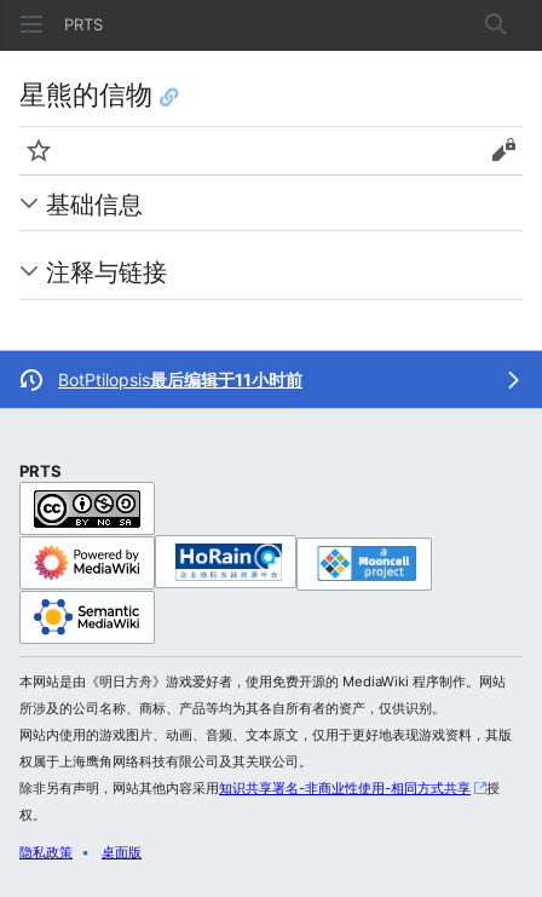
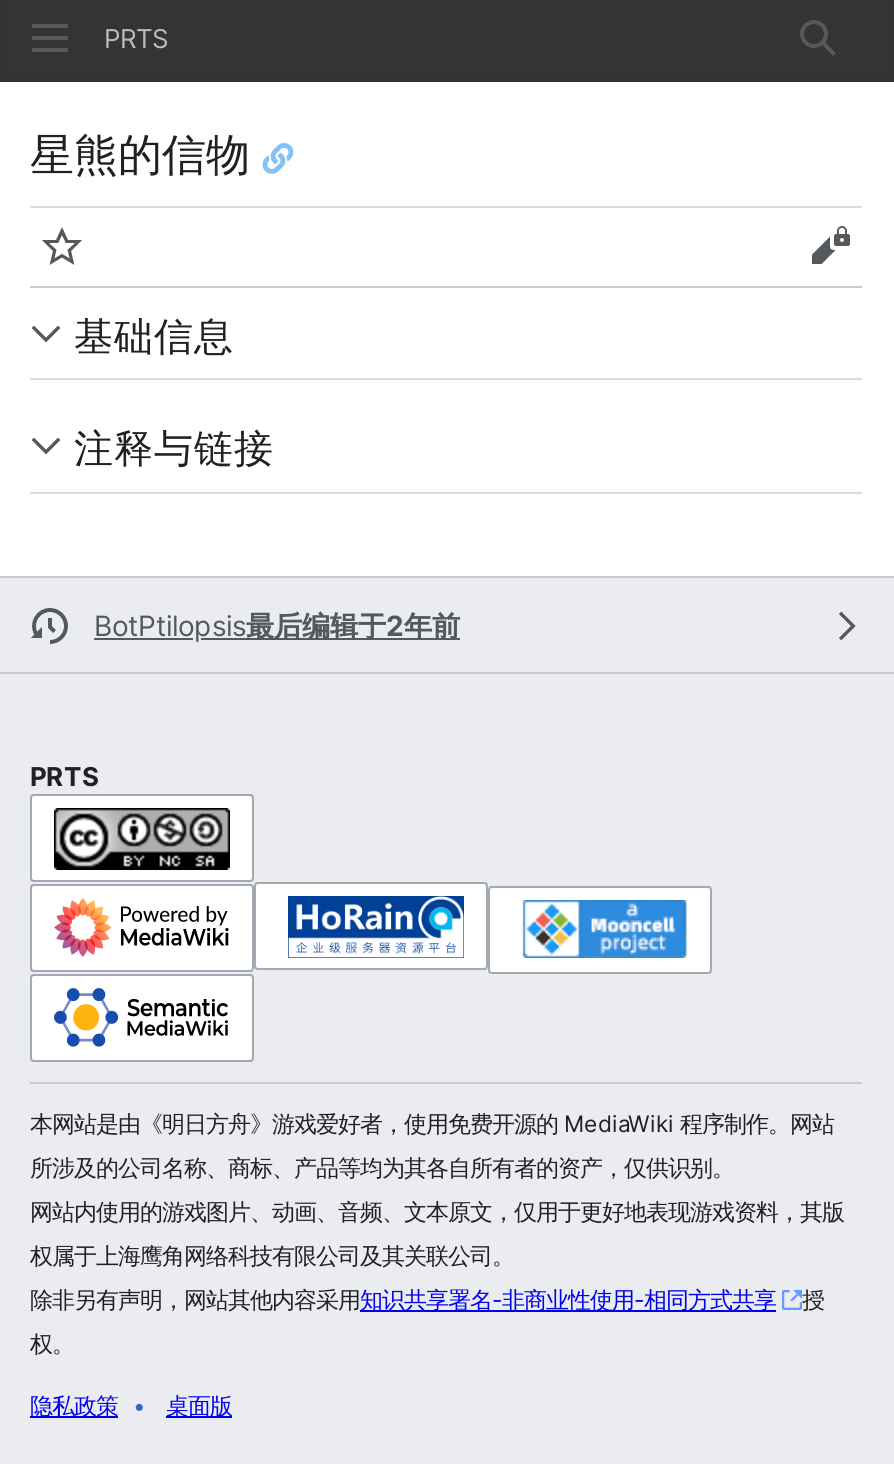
[58,370,302,390] BotPtilopsis最后编辑于11小时前 -> [94,609,460,643] BotPtilopsis最后编辑于2年前

